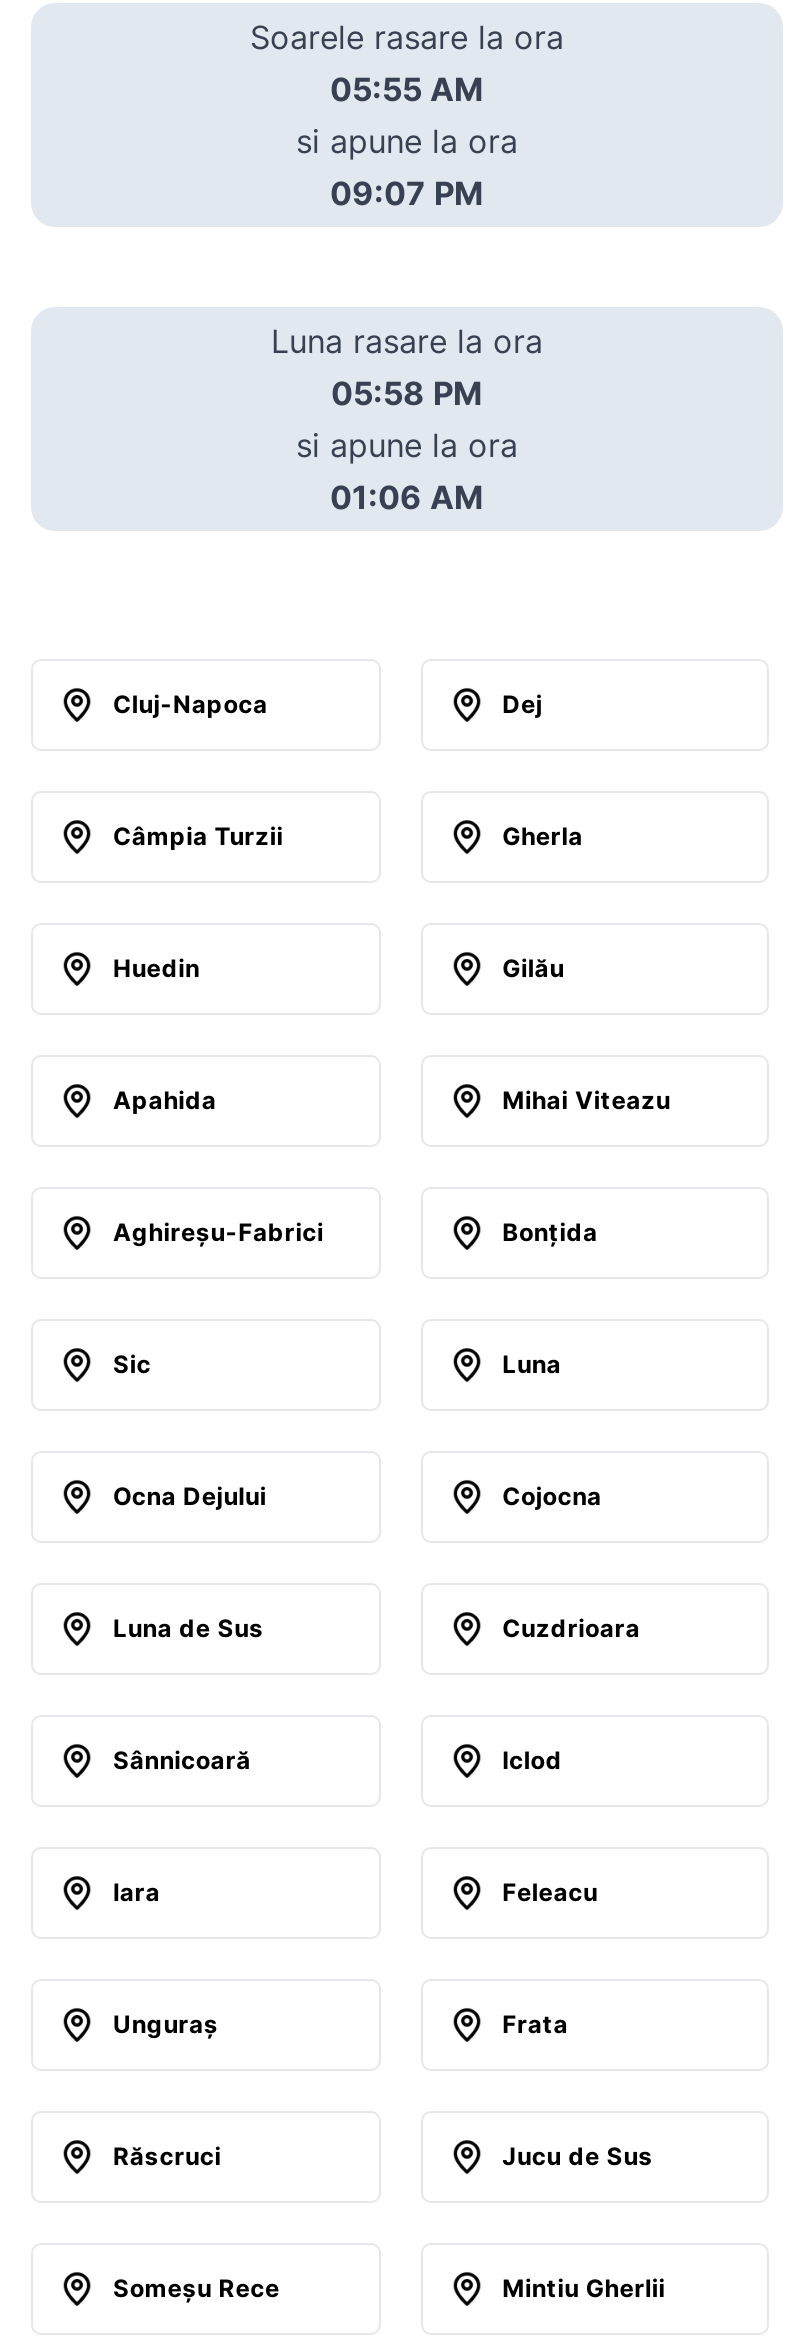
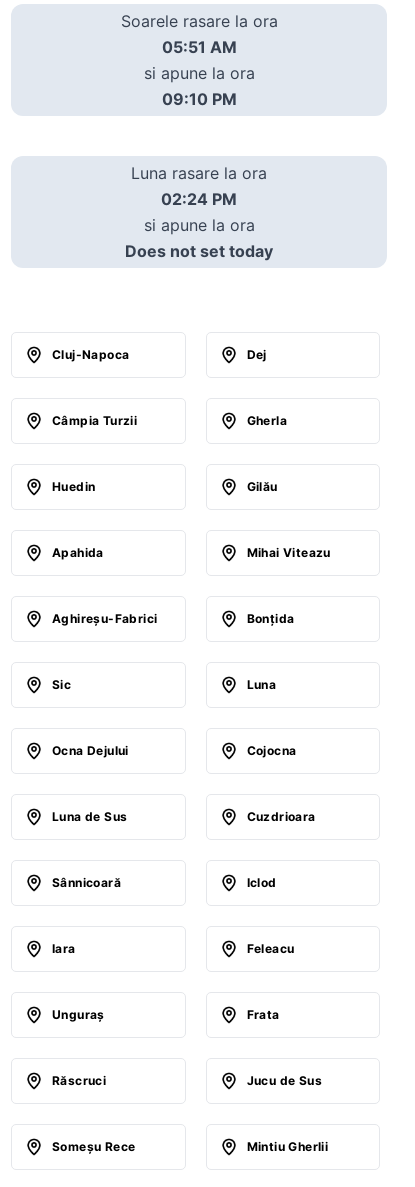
[330,68,484,108] 05:55 AM -> [161,37,236,57] 05:51 AM
[330,172,484,212] 09:07 PM -> [161,89,236,109] 09:10 PM
[331,372,483,412] 05:58 PM -> [161,189,237,209] 02:24 PM
[330,476,484,516] 01:06 AM -> [125,241,273,261] Does not set today

